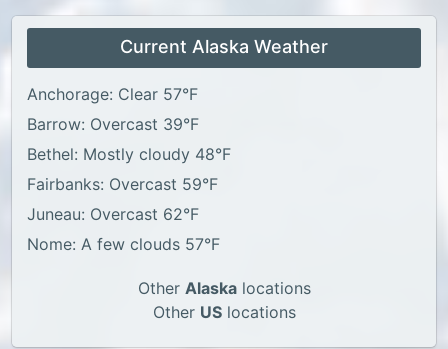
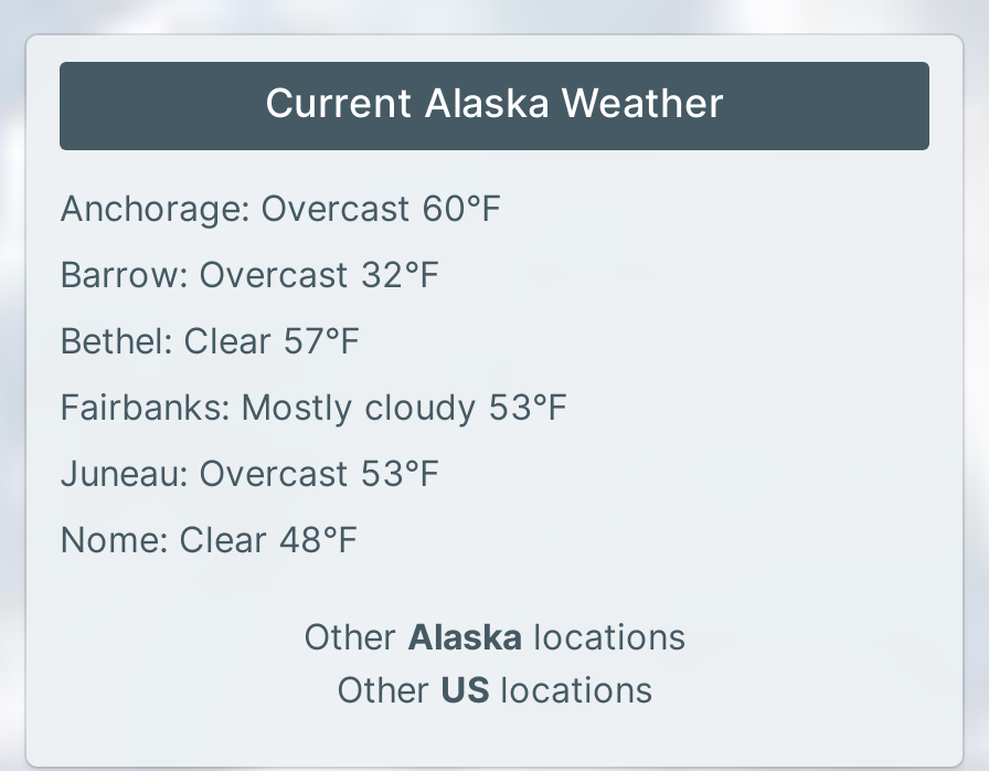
[27,84,198,104] Anchorage: Clear 57°F -> [60,186,501,230] Anchorage: Overcast 60°F
[27,114,199,134] Barrow: Overcast 39°F -> [60,252,439,296] Barrow: Overcast 32°F
[27,144,231,164] Bethel: Mostly cloudy 48°F -> [60,318,360,362] Bethel: Clear 57°F
[27,174,218,194] Fairbanks: Overcast 59°F -> [60,384,567,429] Fairbanks: Mostly cloudy 53°F
[27,204,199,224] Juneau: Overcast 62°F -> [60,451,439,495] Juneau: Overcast 53°F
[27,234,220,254] Nome: A few clouds 57°F -> [60,517,358,561] Nome: Clear 48°F

